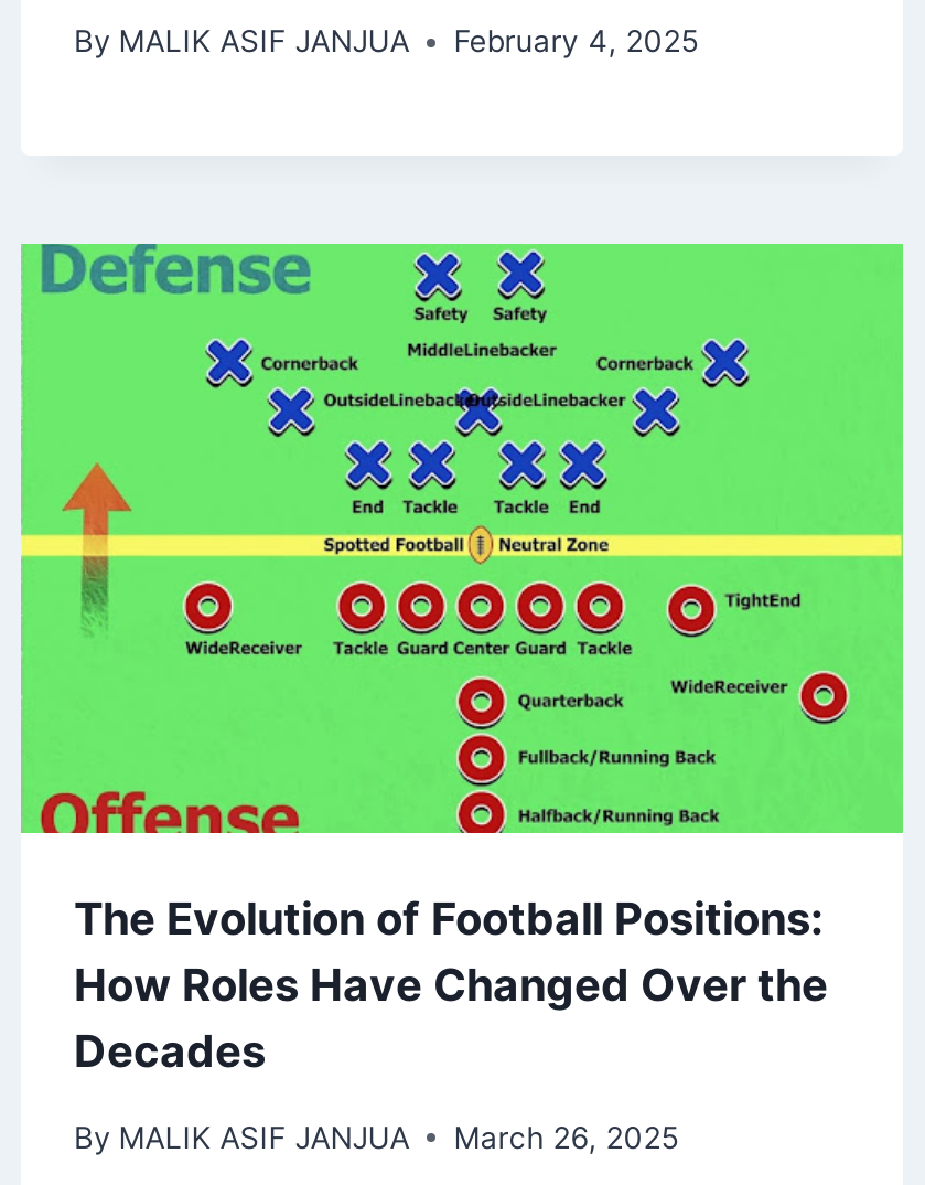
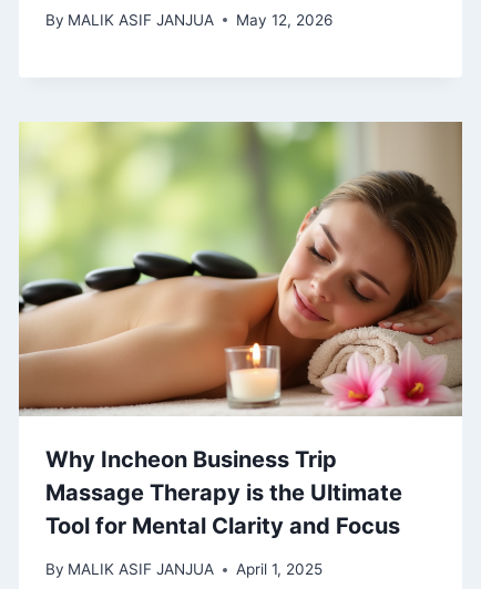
[74,24,698,59] By MALIK ASIF JANJUA February 4, 2025 -> [45,11,333,29] By MALIK ASIF JANJUA May 12, 2026
[19,241,905,1078] [image] | The Evolution of Football Positions: | How Roles Have Changed Over the | Decades -> [18,121,463,540] [image] | Why Incheon Business Trip | Massage Therapy is the Ultimate | Tool for Mental Clarity and Focus
[74,1119,678,1154] By MALIK ASIF JANJUA March 26, 2025 -> [45,560,323,578] By MALIK ASIF JANJUA April 1, 2025

